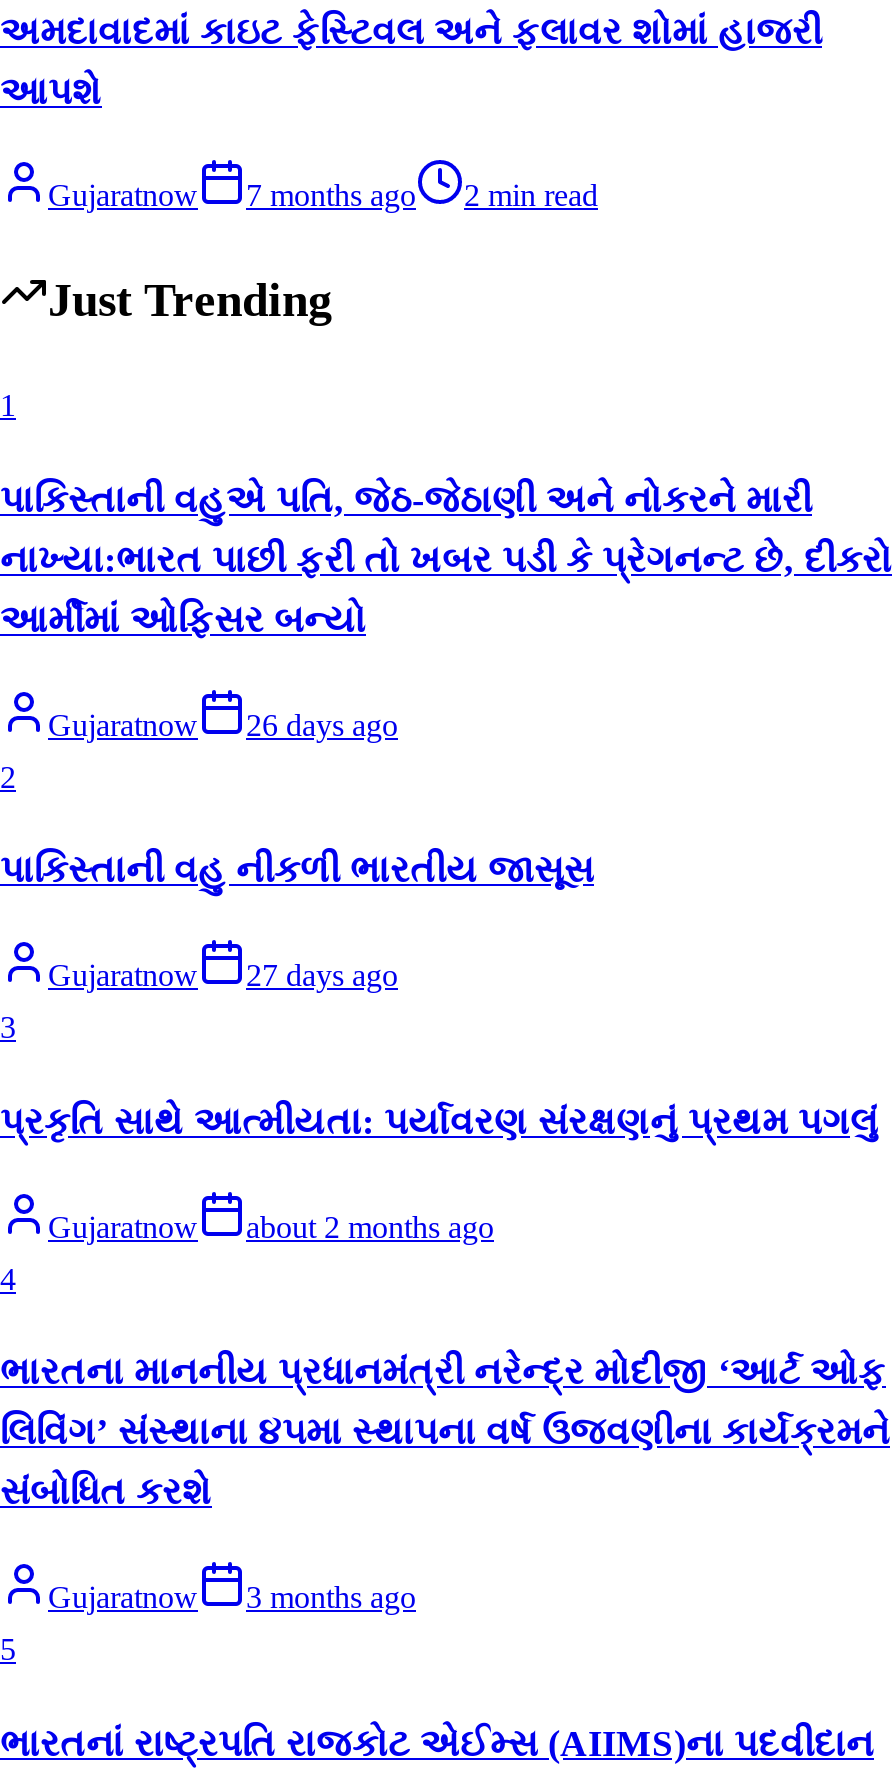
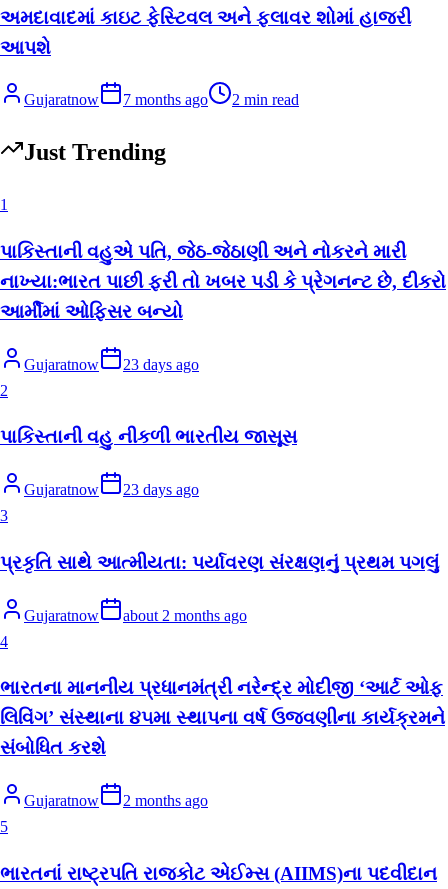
[48,707,398,741] Gujaratnow 26 days ago -> [24,356,199,373] Gujaratnow 23 days ago
[48,958,398,992] Gujaratnow 27 days ago -> [24,481,199,498] Gujaratnow 23 days ago
[48,1580,416,1614] Gujaratnow 3 months ago -> [24,792,208,809] Gujaratnow 2 months ago

